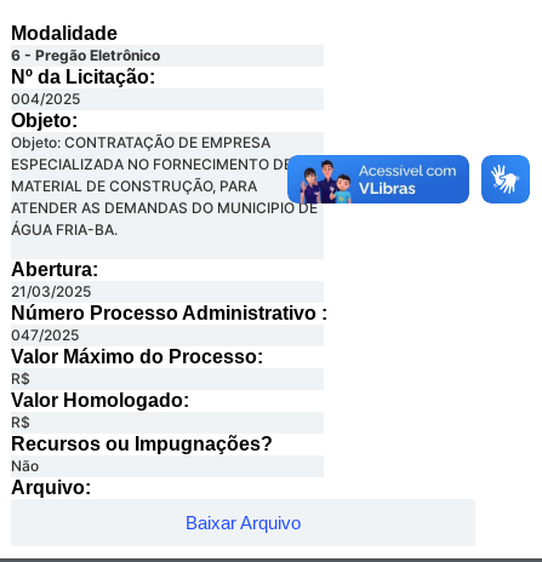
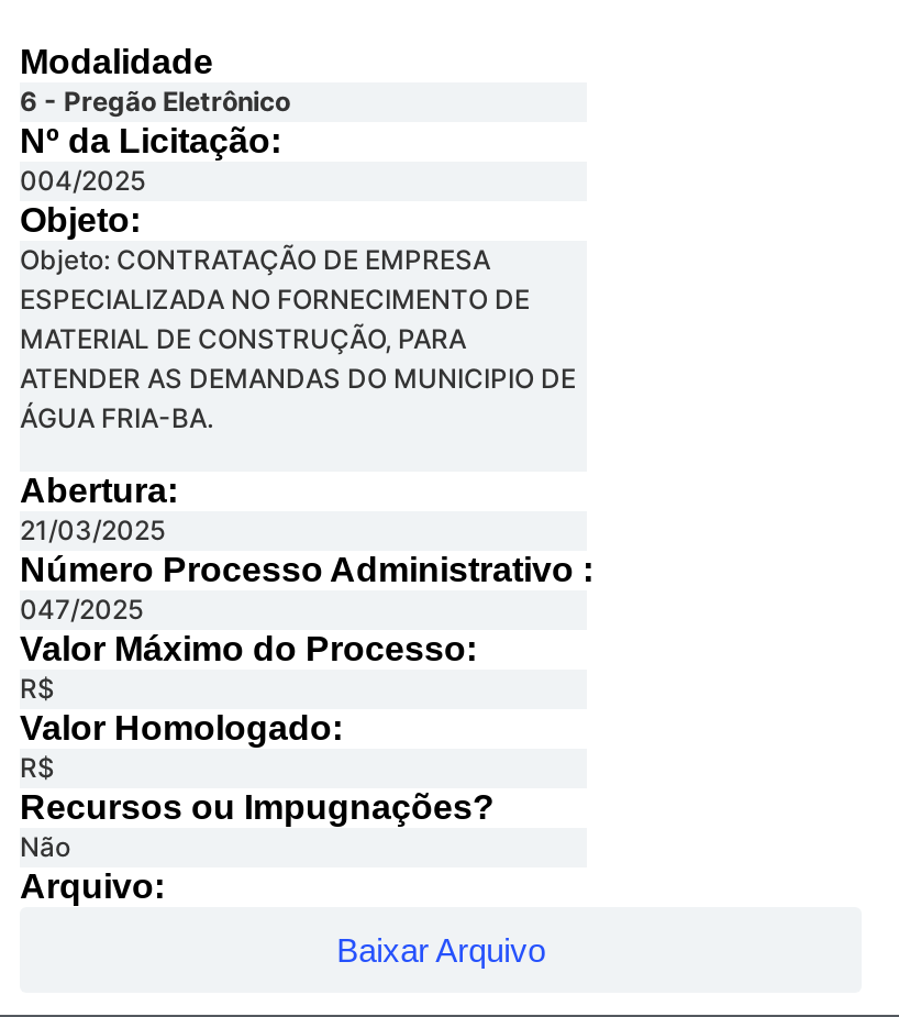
[286,154,470,205] [image] -> none
[480,154,531,205] [image] -> none

